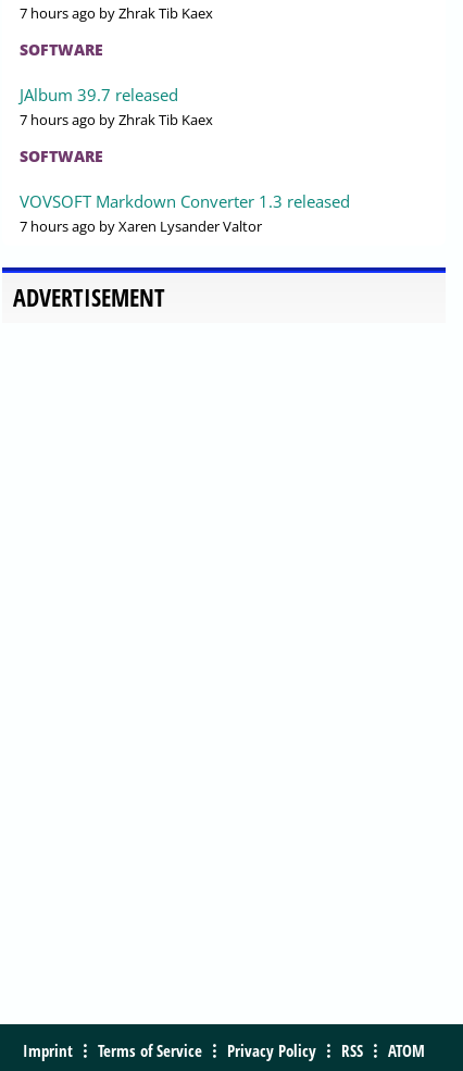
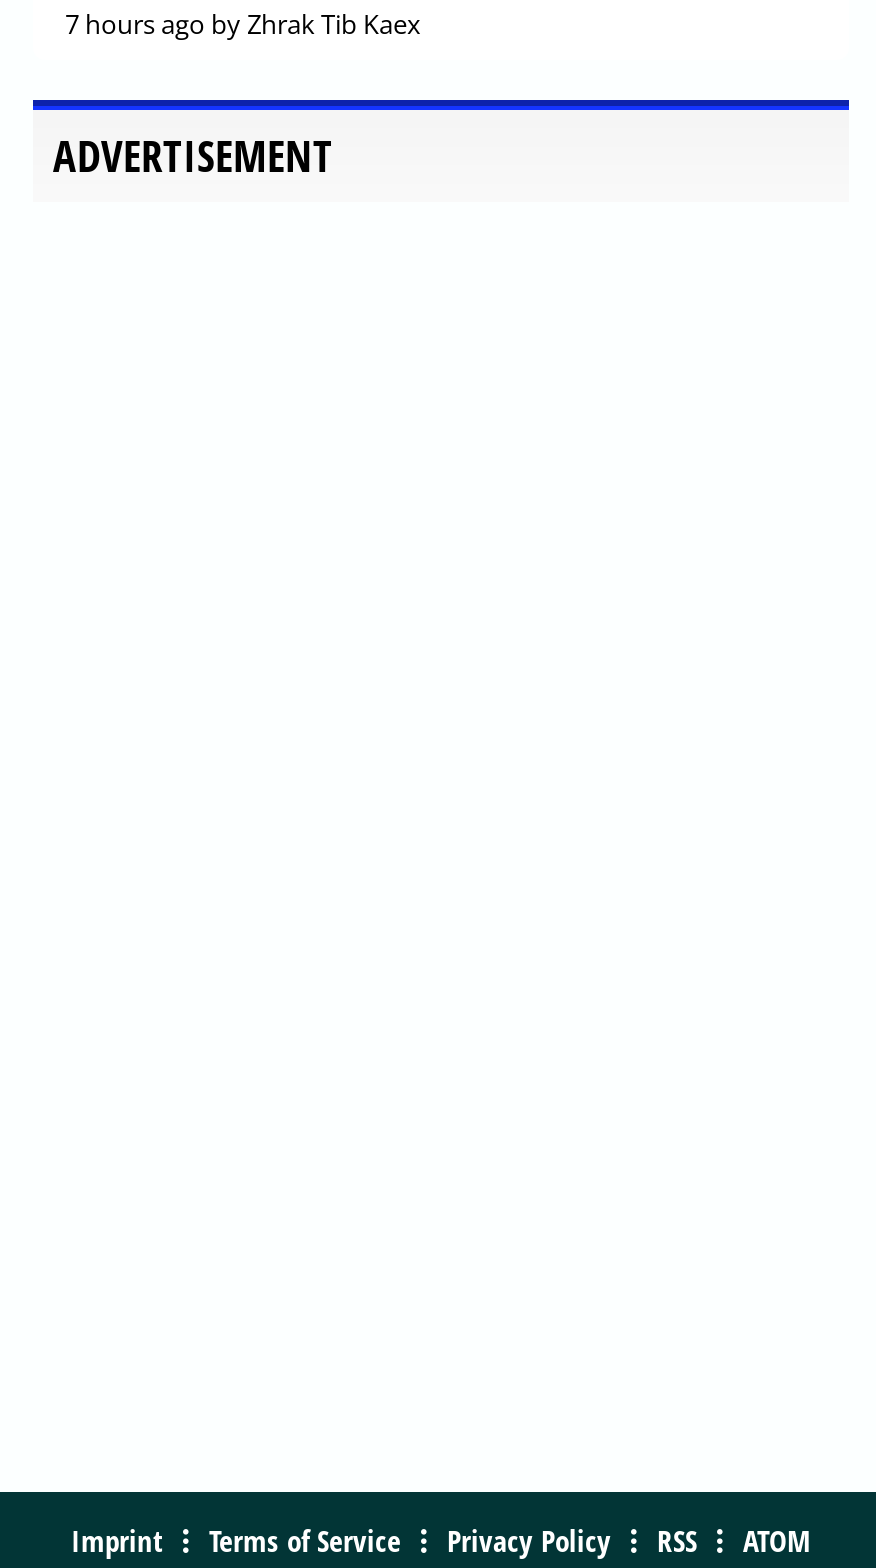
[20,39,350,236] SOFTWARE | JAlbum 39.7 released | 7 hours ago by Zhrak Tib Kaex | SOFTWARE | VOVSOFT Markdown Converter 1.3 released | 7 hours ago by Xaren Lysander Valtor -> none

